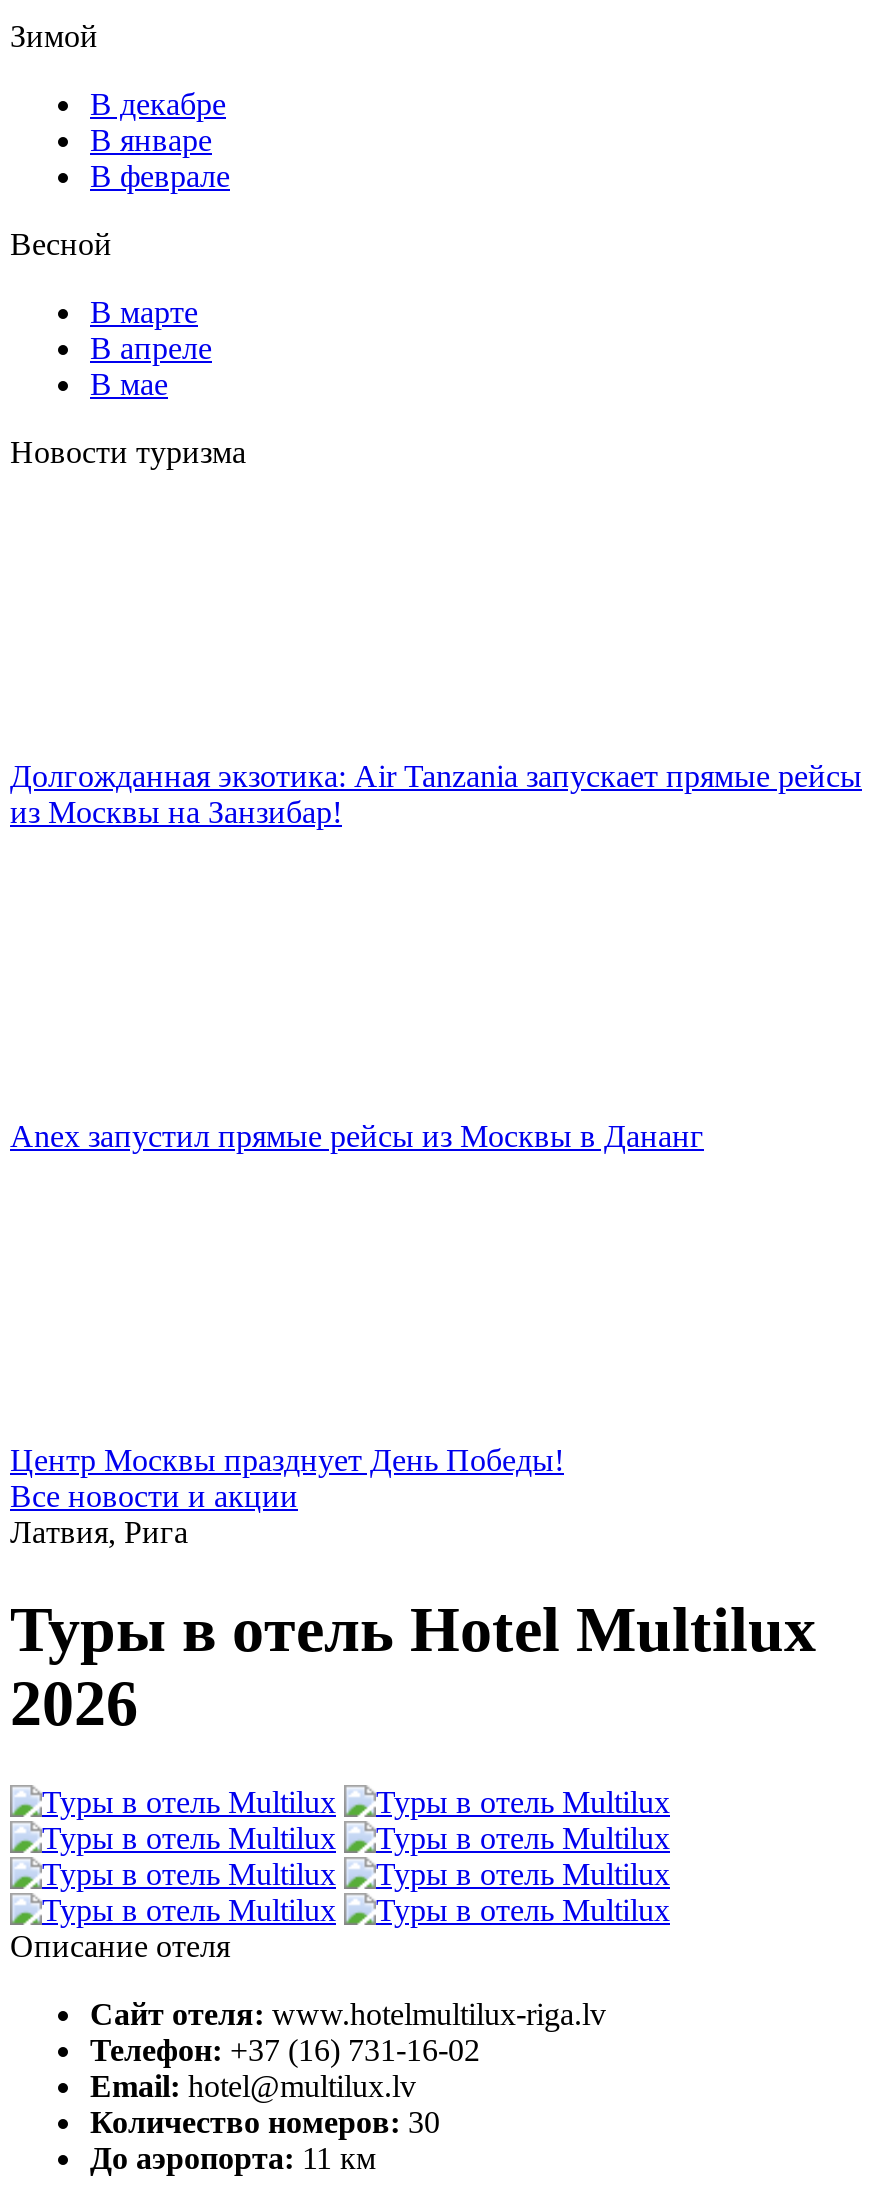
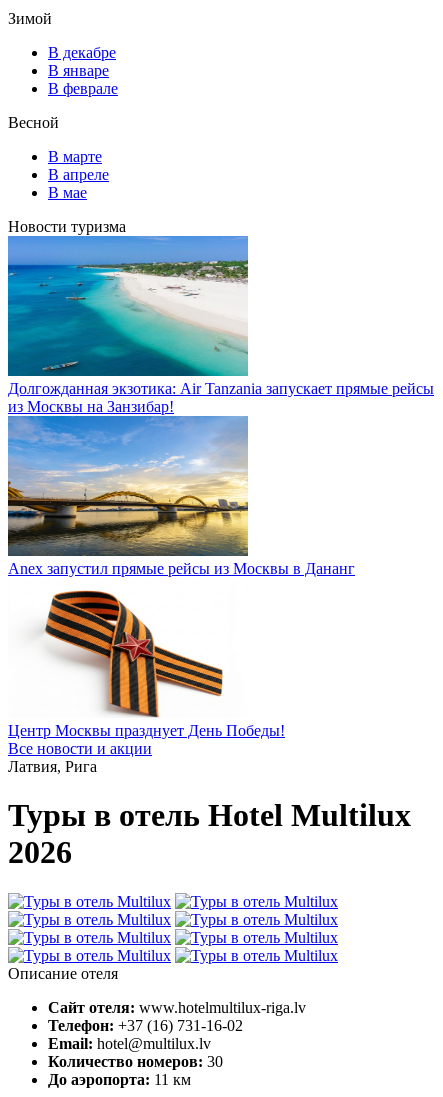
none -> [7,235,249,377] [image]
none -> [7,415,249,557] [image]
none -> [38,590,224,718] [image]

